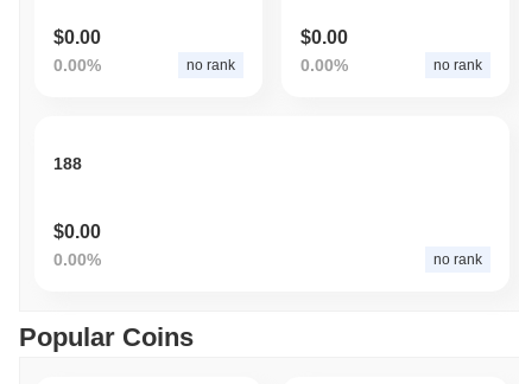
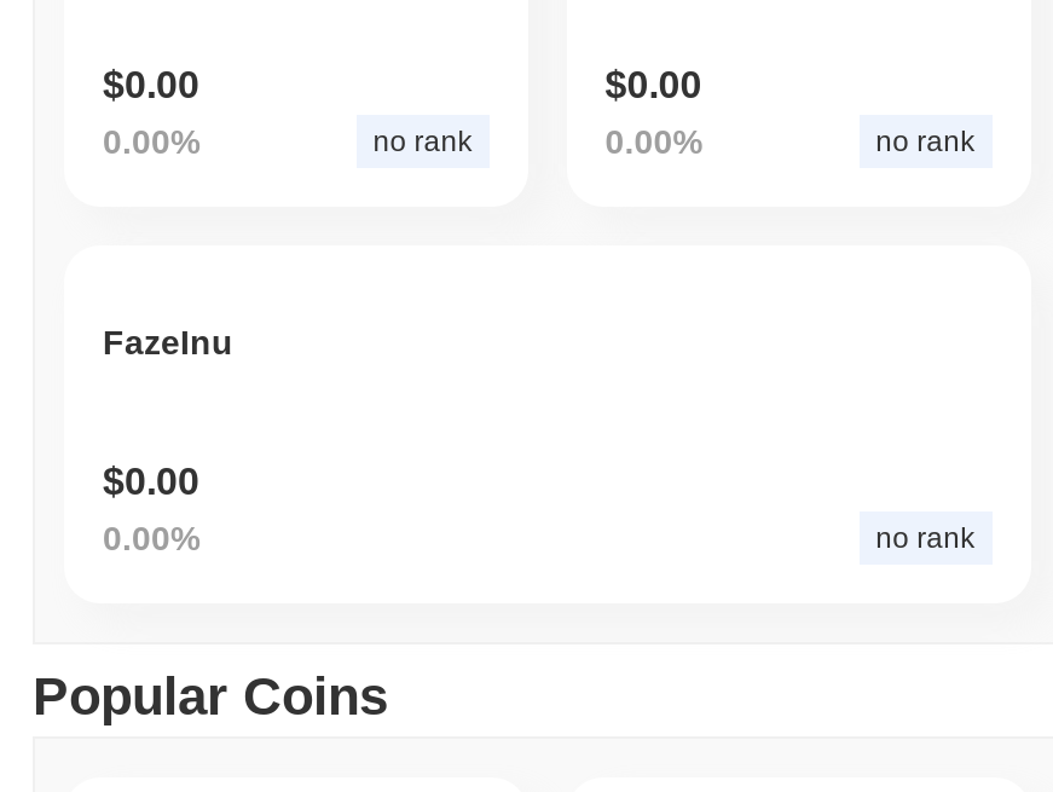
[53,154,82,173] 188 -> [103,323,233,361] FazeInu

